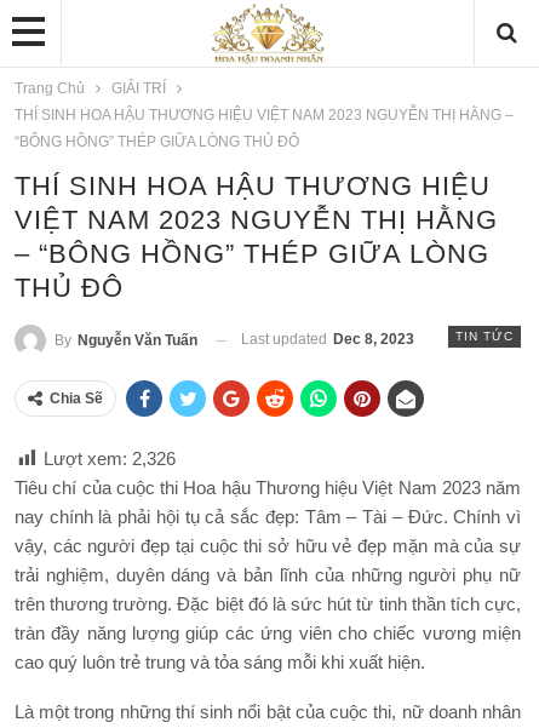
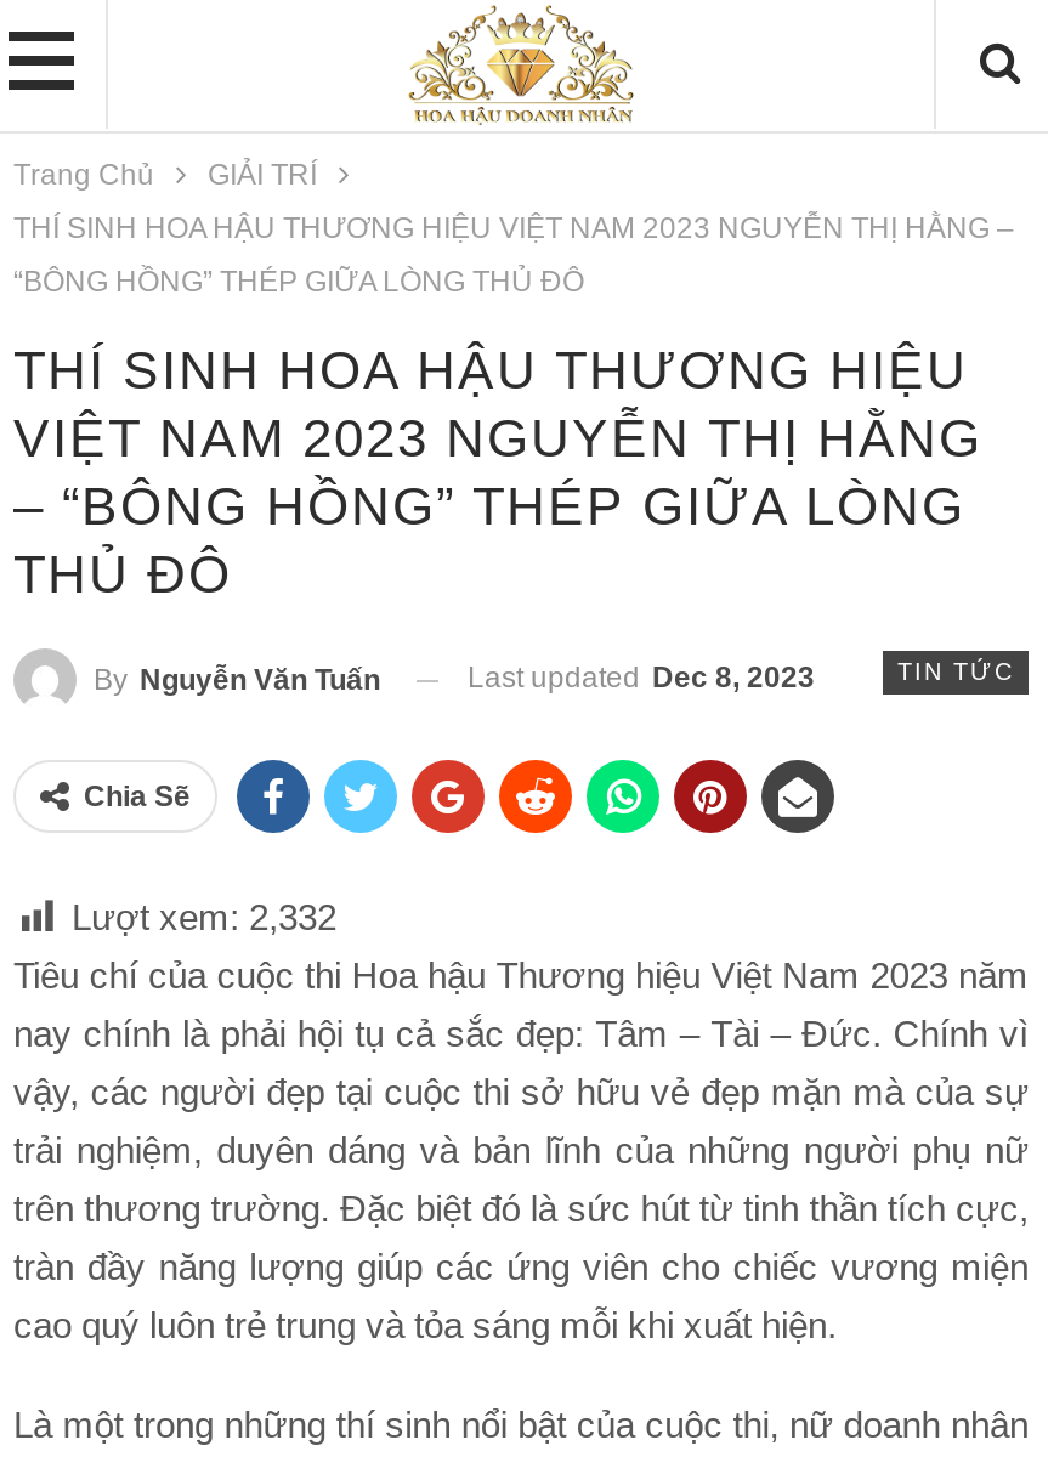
[44,448,176,469] Lượt xem: 2,326 -> [72,896,336,938] Lượt xem: 2,332

